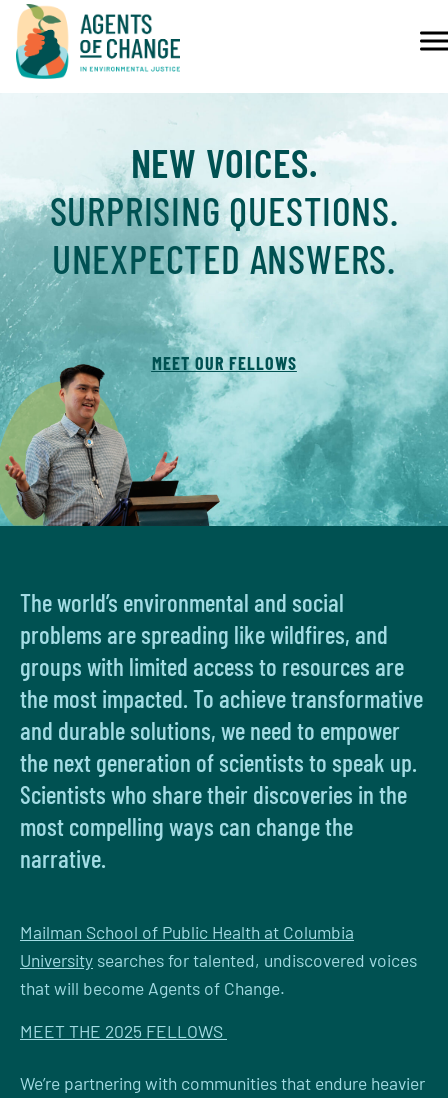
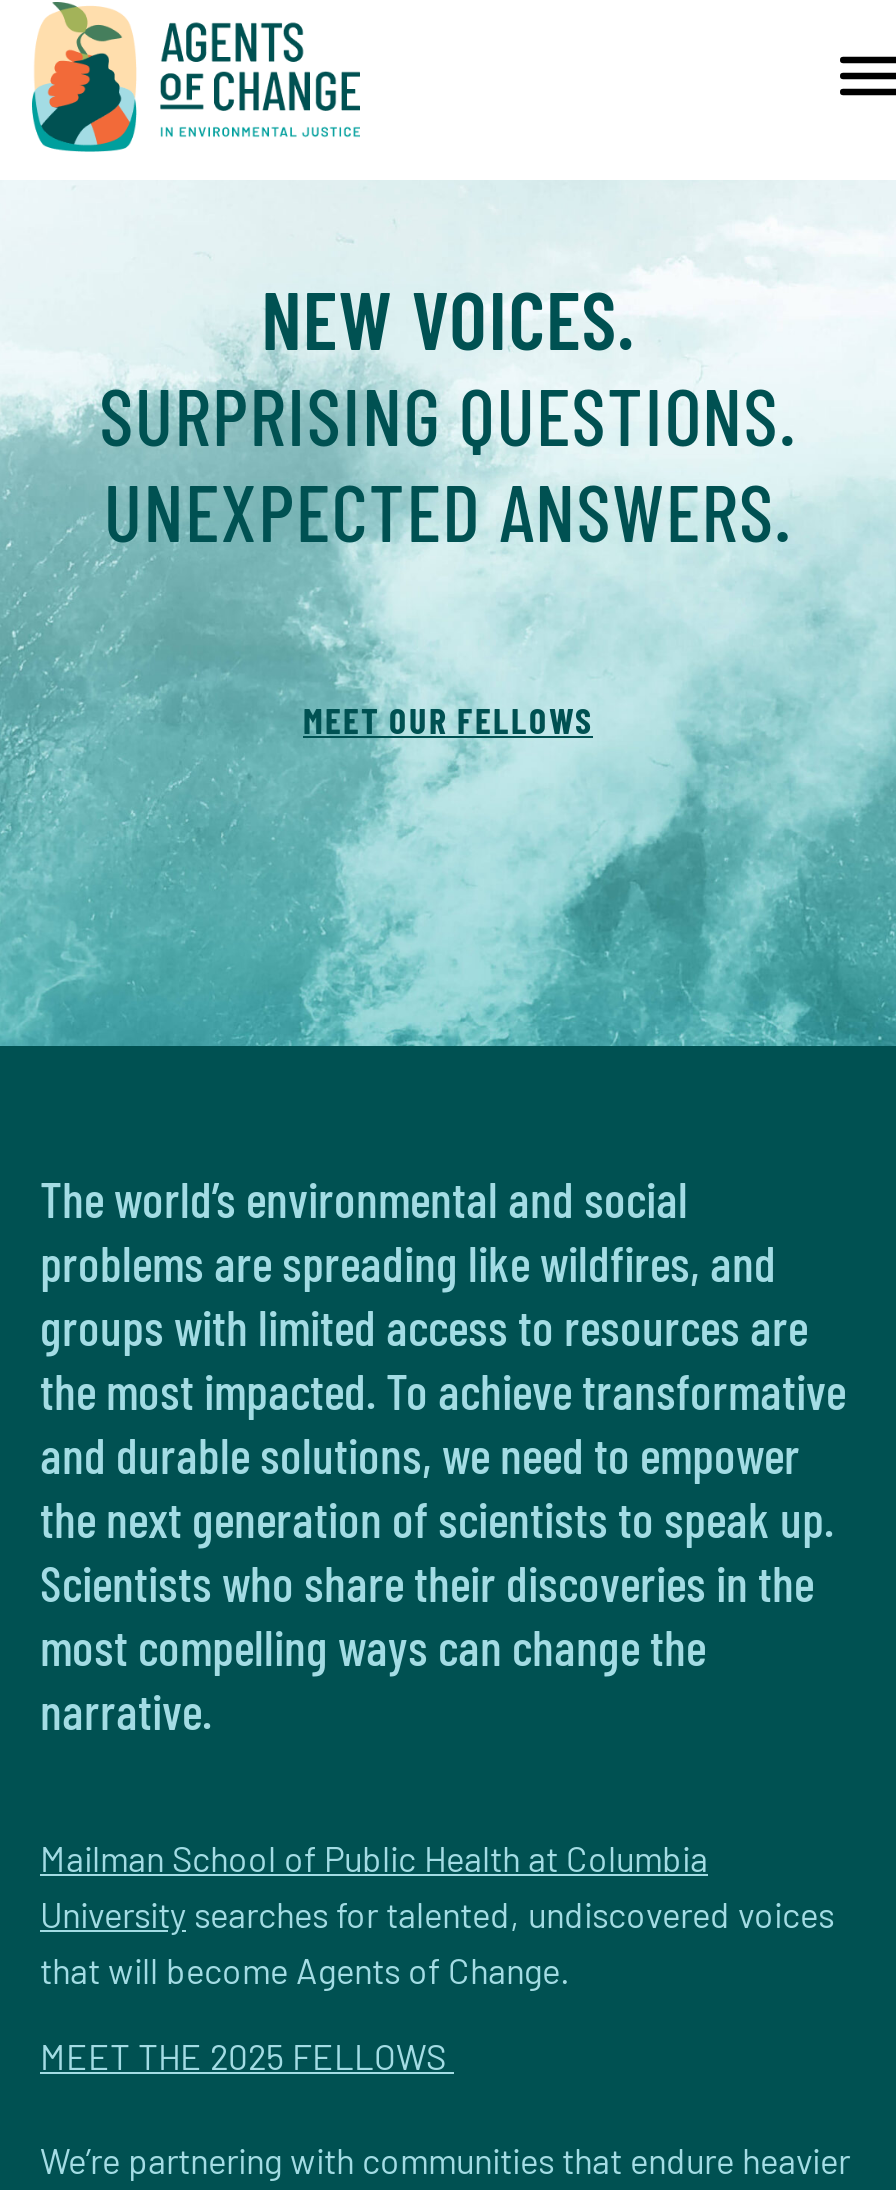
[3,363,220,526] [image] -> [6,722,438,1048] [image]

